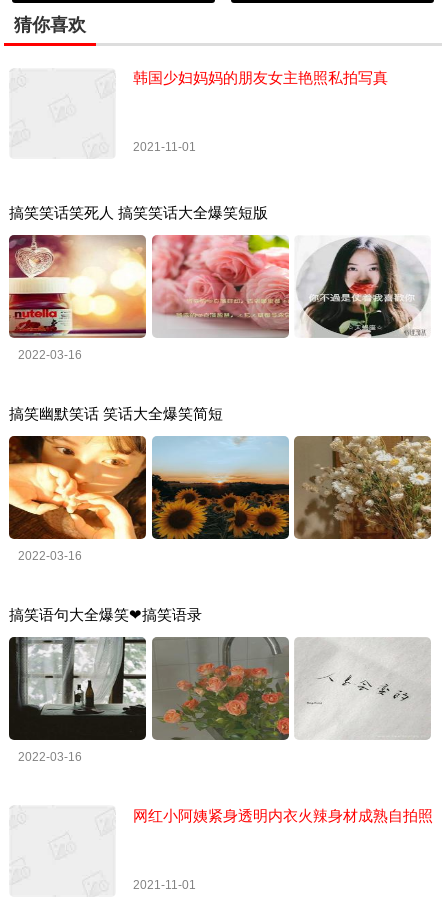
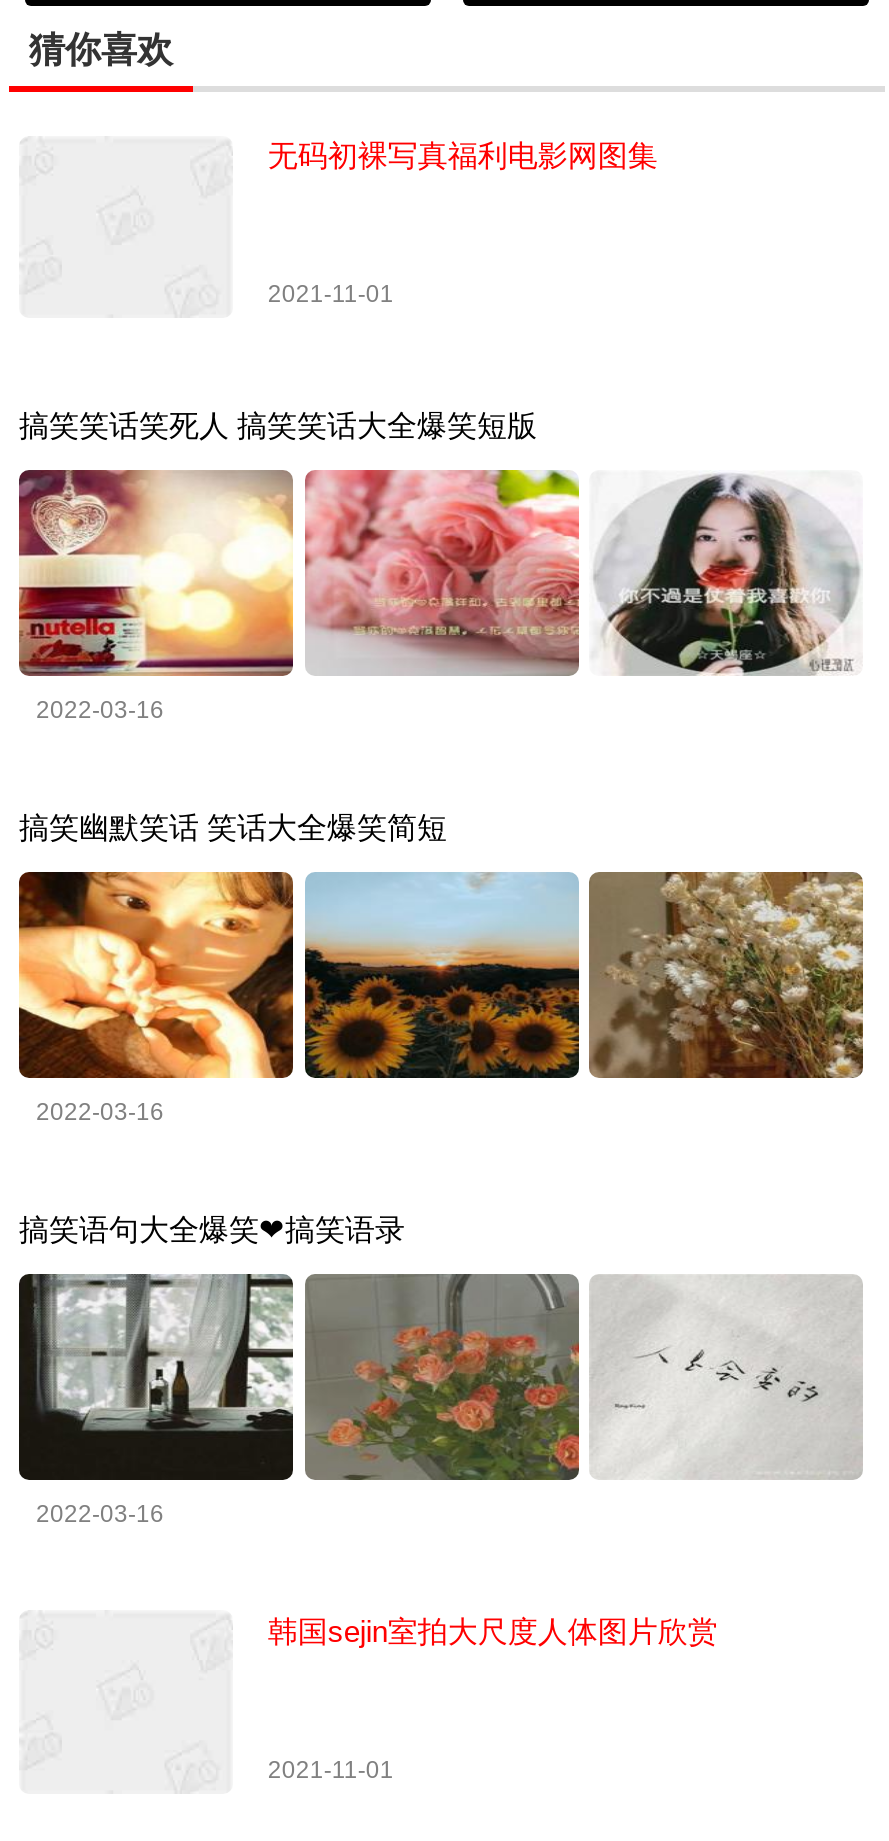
[133,69,388,86] 韩国少妇妈妈的朋友女主艳照私拍写真 -> [268,138,658,172] 无码初裸写真福利电影网图集
[133,806,433,823] 网红小阿姨紧身透明内衣火辣身材成熟自拍照 -> [268,1613,718,1647] 韩国sejin室拍大尺度人体图片欣赏

